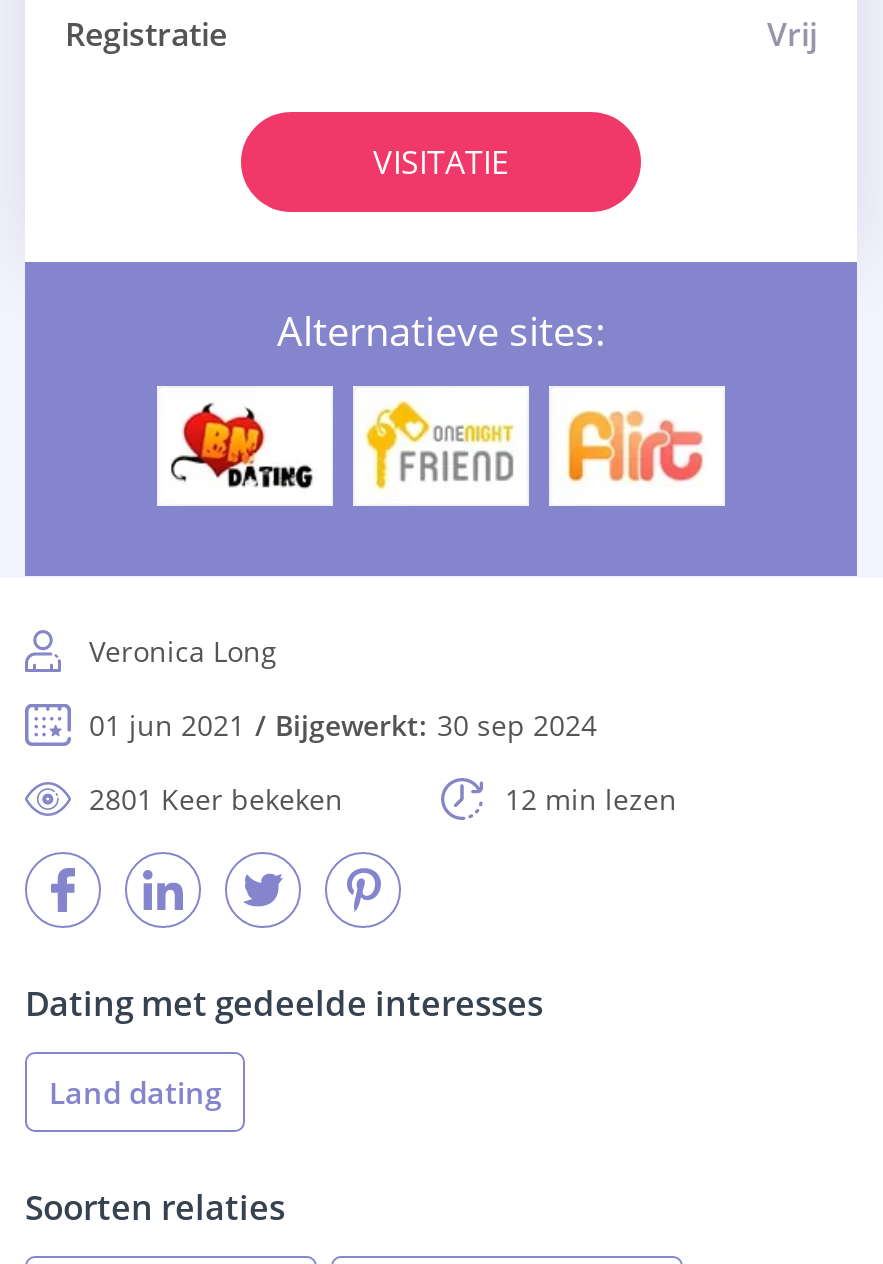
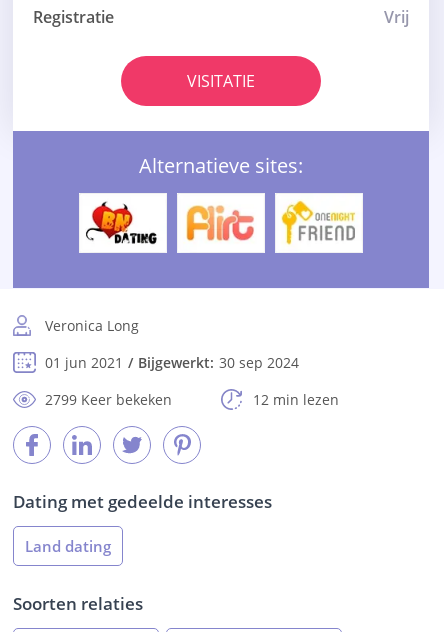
[365,400,515,492] [image] -> [184,201,257,244] [image]
[563,402,709,488] [image] -> [281,200,356,246] [image]
[89,780,343,818] 2801 Keer bekeken -> [45,390,172,409] 2799 Keer bekeken

